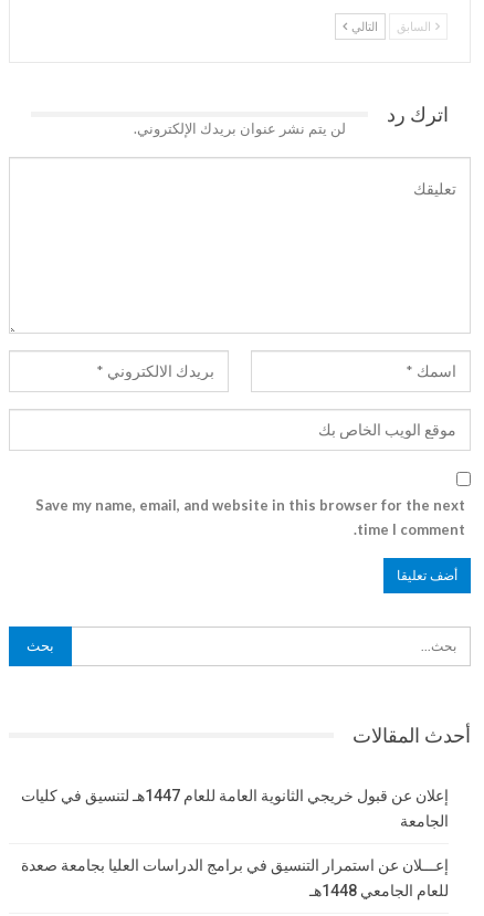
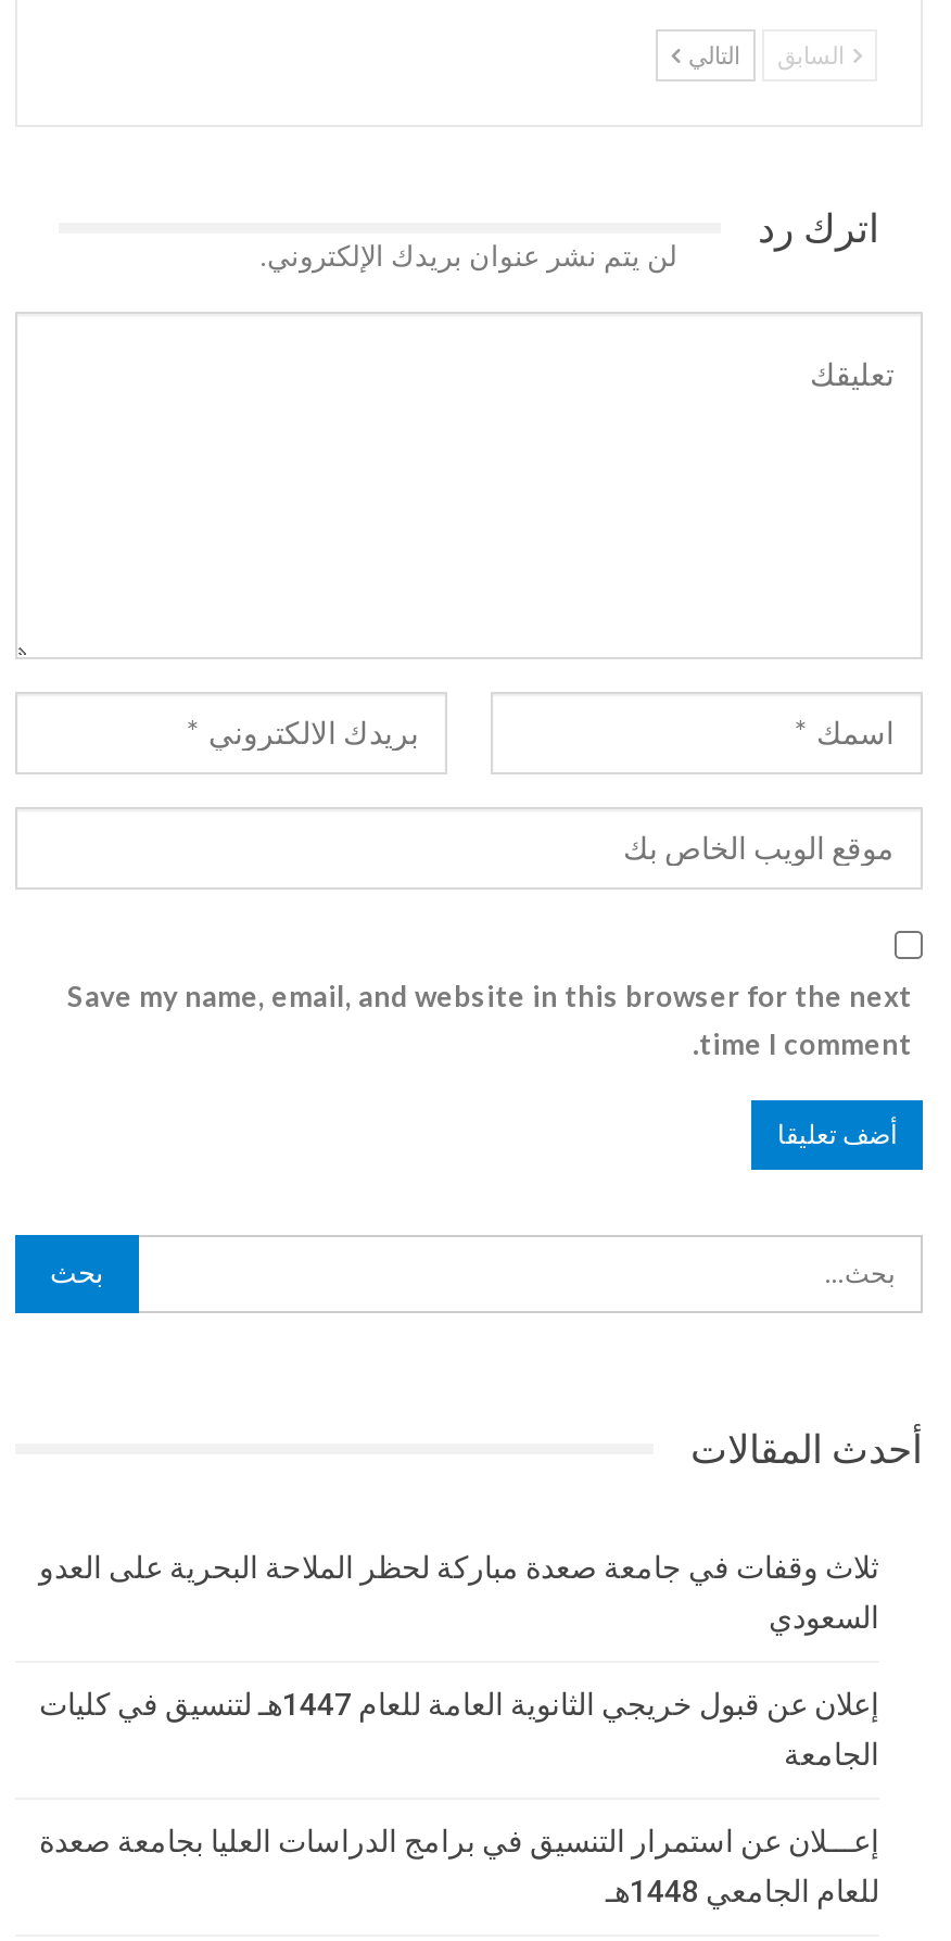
none -> [39,1550,879,1635] ثلاث وقفات في جامعة صعدة مباركة لحظر الملاحة البحرية على العدو | السعودي

